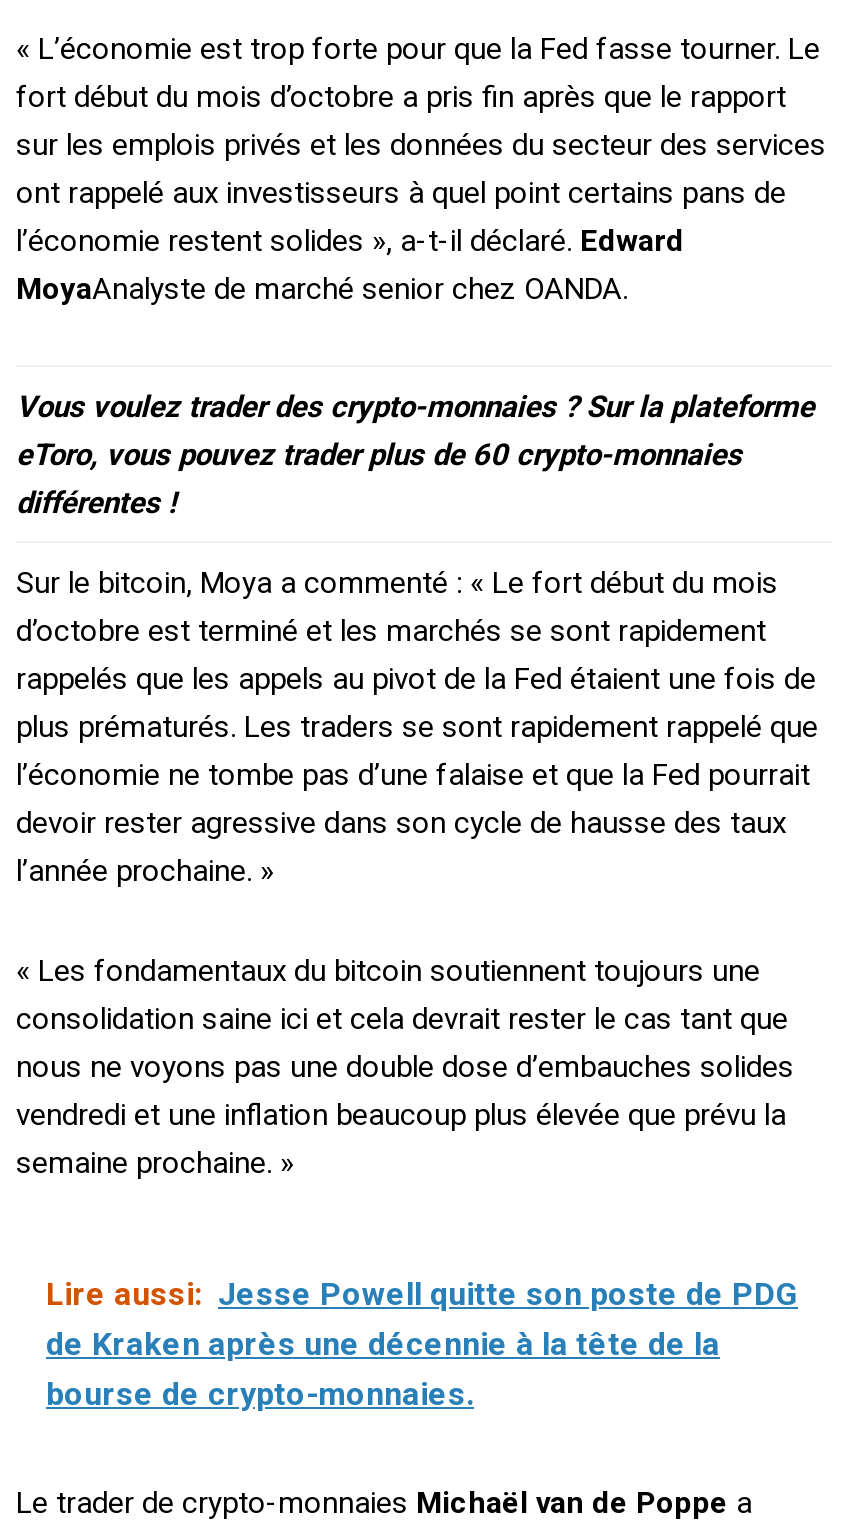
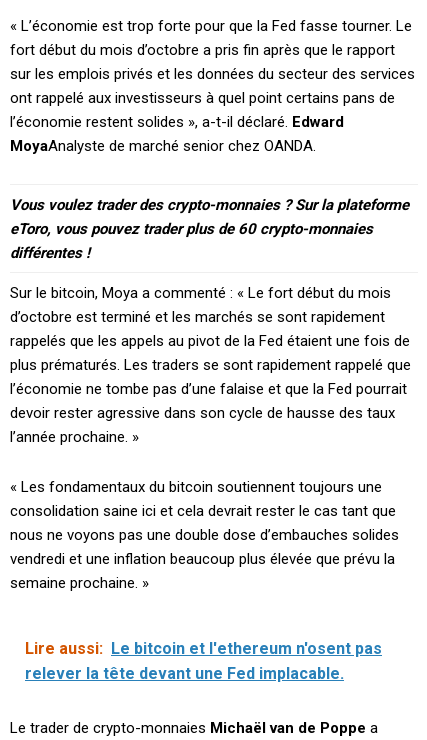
[46,1274,798,1412] Lire aussi: Jesse Powell quitte son poste de PDG | de Kraken après une décennie à la tête de la | bourse de crypto-monnaies. -> [25,638,382,682] Lire aussi: Le bitcoin et l'ethereum n'osent pas | relever la tête devant une Fed implacable.

